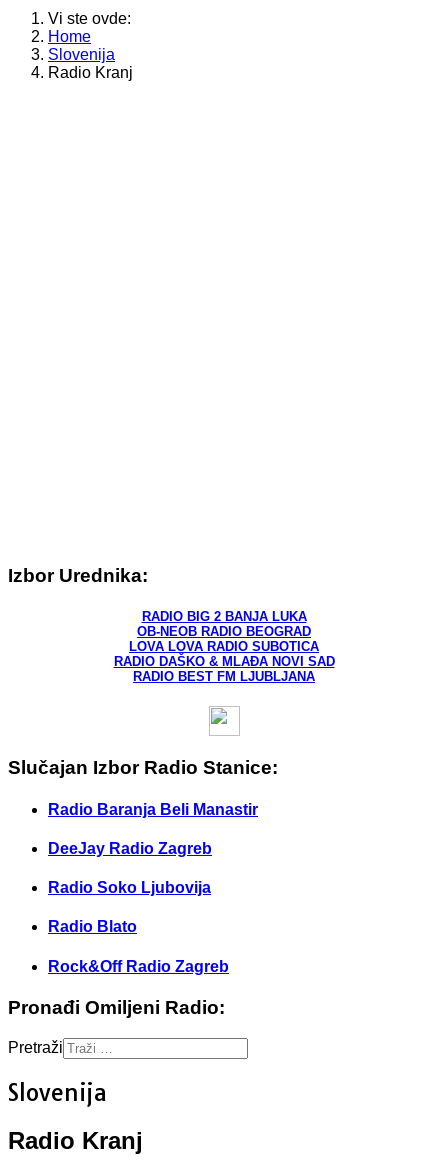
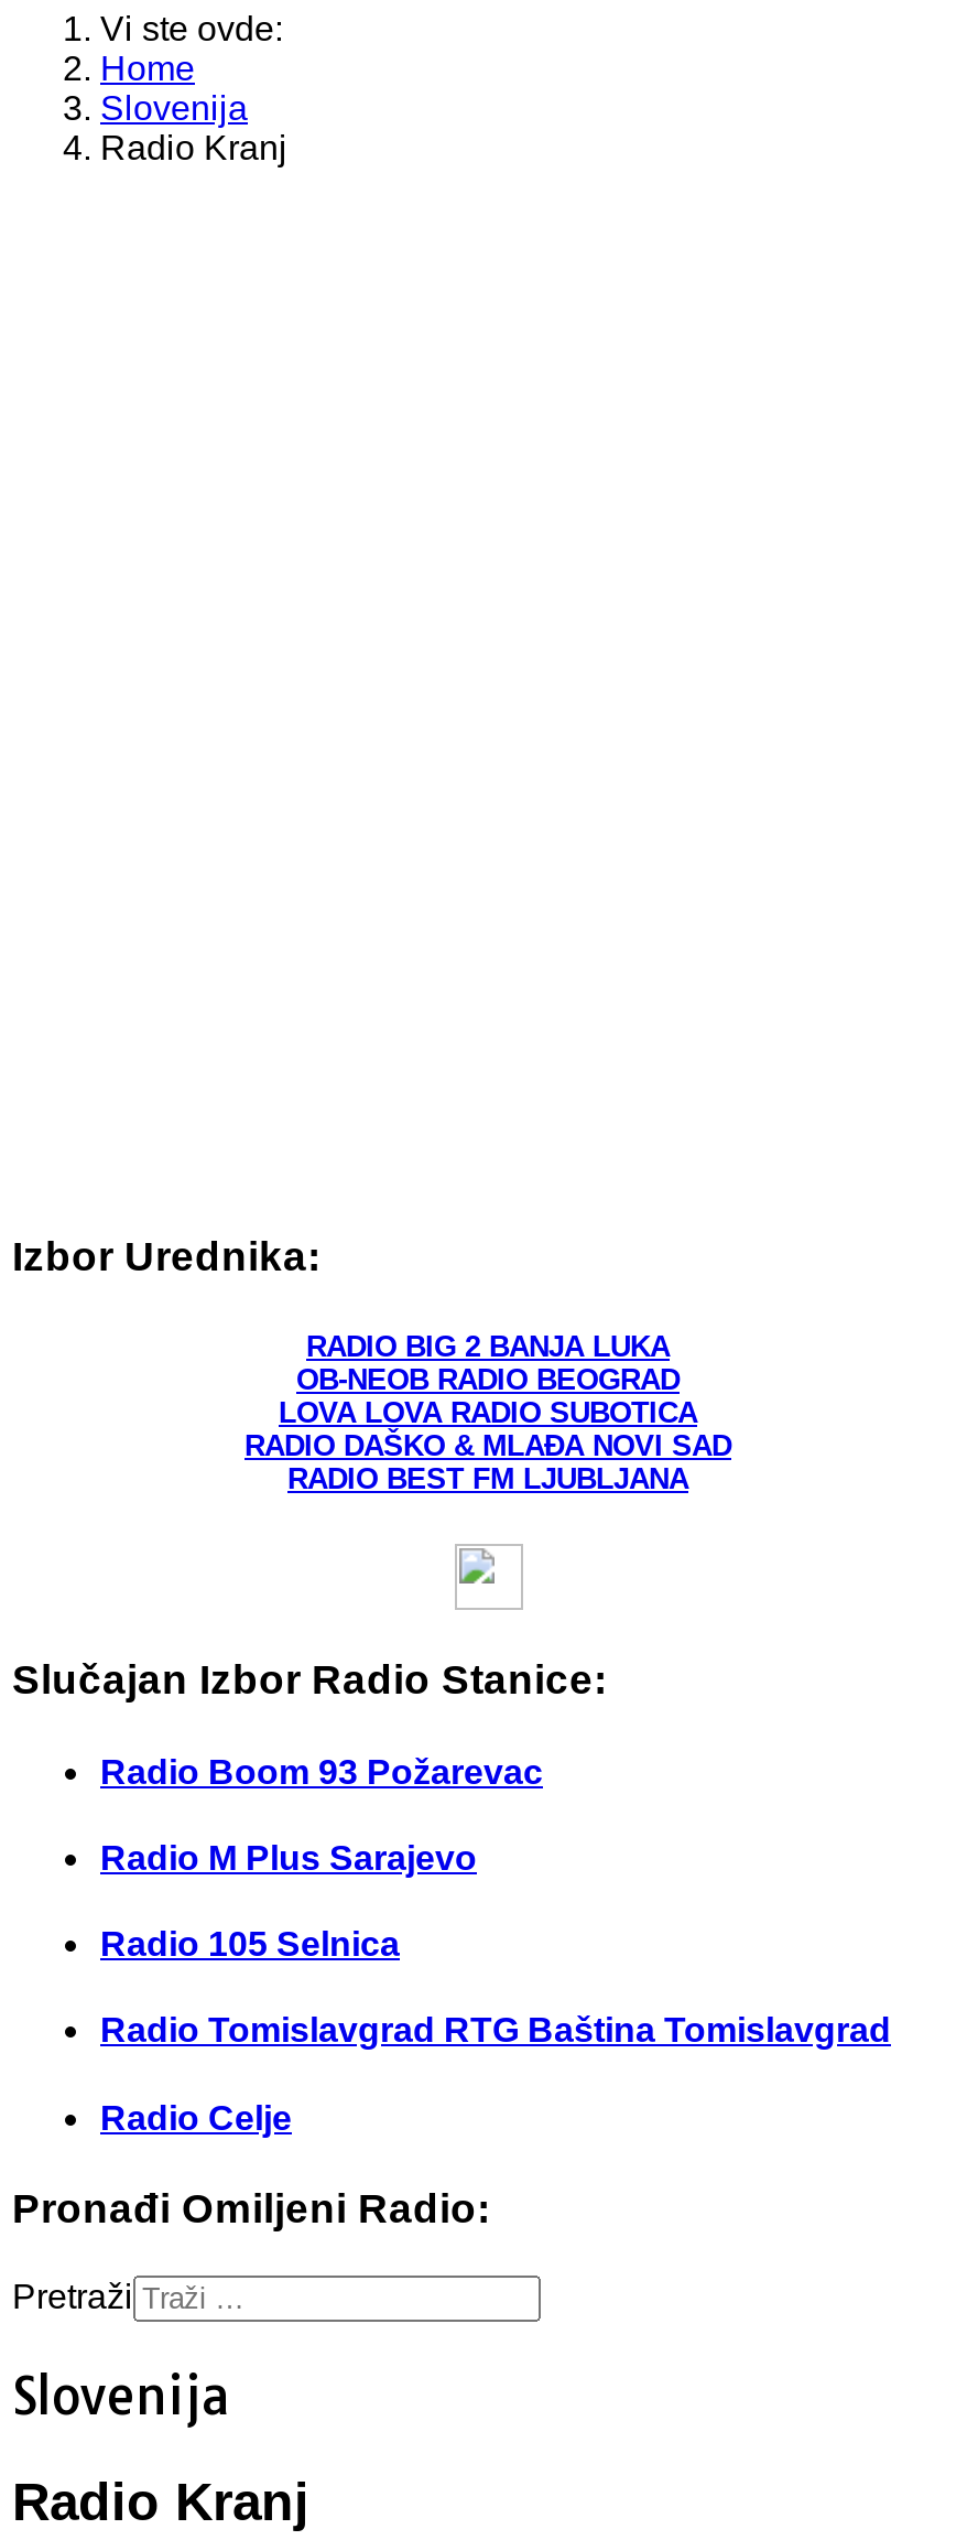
[48,801,258,818] Radio Baranja Beli Manastir -> [100,1752,543,1790] Radio Boom 93 Požarevac
[48,840,212,857] DeeJay Radio Zagreb -> [100,1839,477,1876] Radio M Plus Sarajevo
[48,879,211,896] Radio Soko Ljubovija -> [100,1925,400,1963] Radio 105 Selnica
[48,918,137,935] Radio Blato -> [100,2012,891,2049] Radio Tomislavgrad RTG Baština Tomislavgrad
[48,958,229,975] Rock&Off Radio Zagreb -> [100,2099,292,2136] Radio Celje

